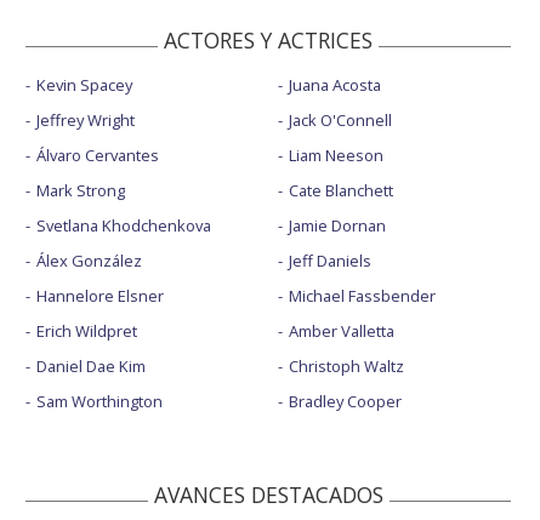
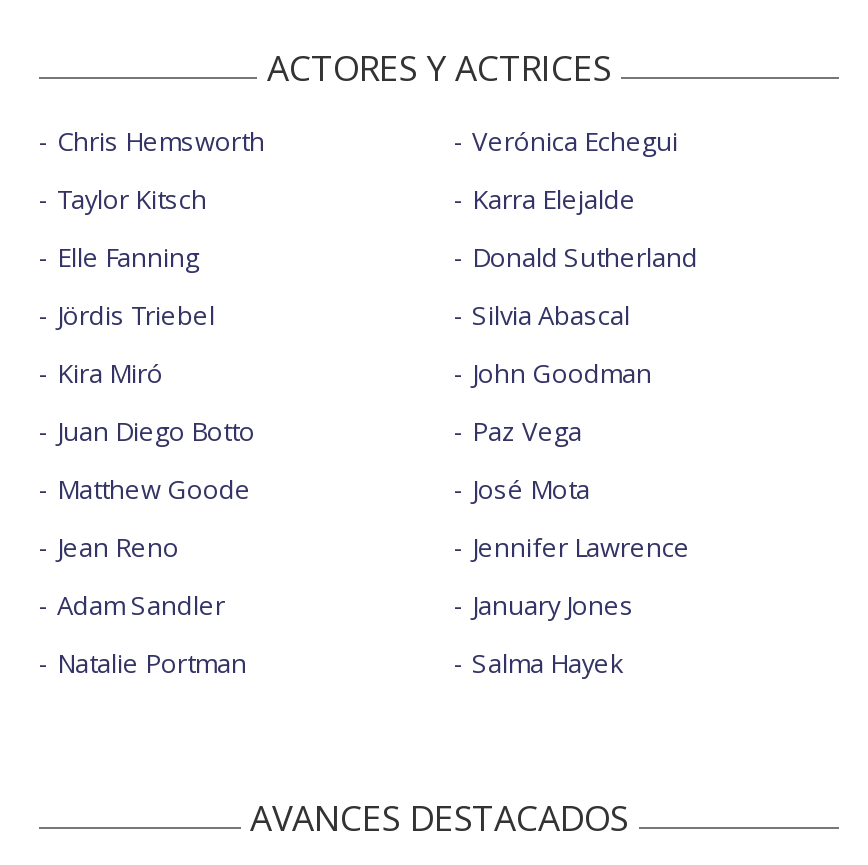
[36,73,132,95] Kevin Spacey -> [57,123,265,159] Chris Hemsworth
[288,73,380,95] Juana Acosta -> [472,123,678,159] Verónica Echegui
[36,109,135,130] Jeffrey Wright -> [57,181,207,217] Taylor Kitsch
[288,109,391,130] Jack O'Connell -> [472,181,636,217] Karra Elejalde
[36,144,159,166] Álvaro Cervantes -> [57,239,199,275] Elle Fanning
[288,144,383,166] Liam Neeson -> [472,239,698,275] Donald Sutherland
[36,179,125,201] Mark Strong -> [57,297,215,333] Jördis Triebel
[288,179,393,201] Cate Blanchett -> [472,297,630,333] Silvia Abascal
[36,214,211,236] Svetlana Khodchenkova -> [57,355,163,391] Kira Miró
[288,214,385,236] Jamie Dornan -> [472,355,652,391] John Goodman
[36,249,142,271] Álex González -> [57,413,255,449] Juan Diego Botto
[288,249,371,271] Jeff Daniels -> [472,413,582,449] Paz Vega
[36,284,164,306] Hannelore Elsner -> [57,471,251,507] Matthew Goode
[288,284,435,306] Michael Fassbender -> [472,471,590,507] José Mota
[36,320,137,341] Erich Wildpret -> [57,529,179,565] Jean Reno
[288,320,394,341] Amber Valletta -> [472,529,690,565] Jennifer Lawrence
[36,355,146,376] Daniel Dae Kim -> [57,587,225,623] Adam Sandler
[288,355,403,376] Christoph Waltz -> [472,587,634,623] January Jones
[36,390,163,412] Sam Worthington -> [57,645,247,681] Natalie Portman
[288,390,401,412] Bradley Cooper -> [472,645,624,681] Salma Hayek

